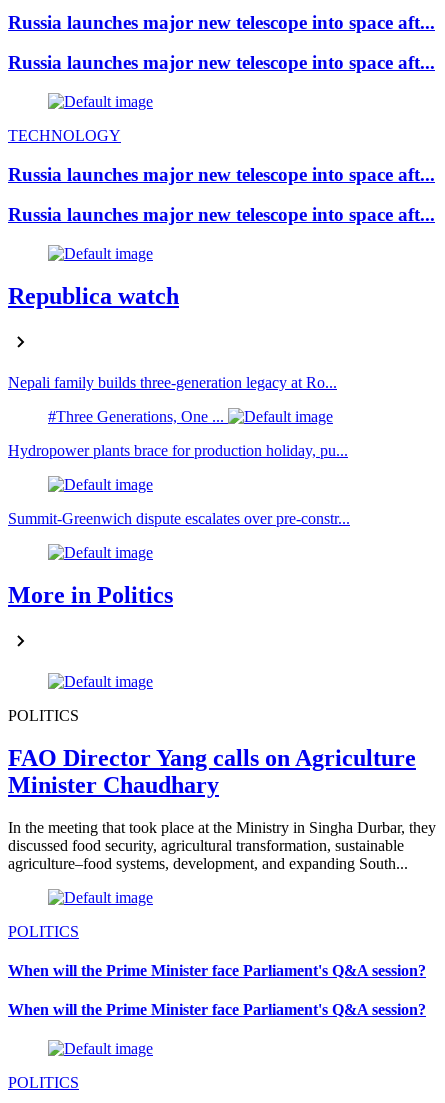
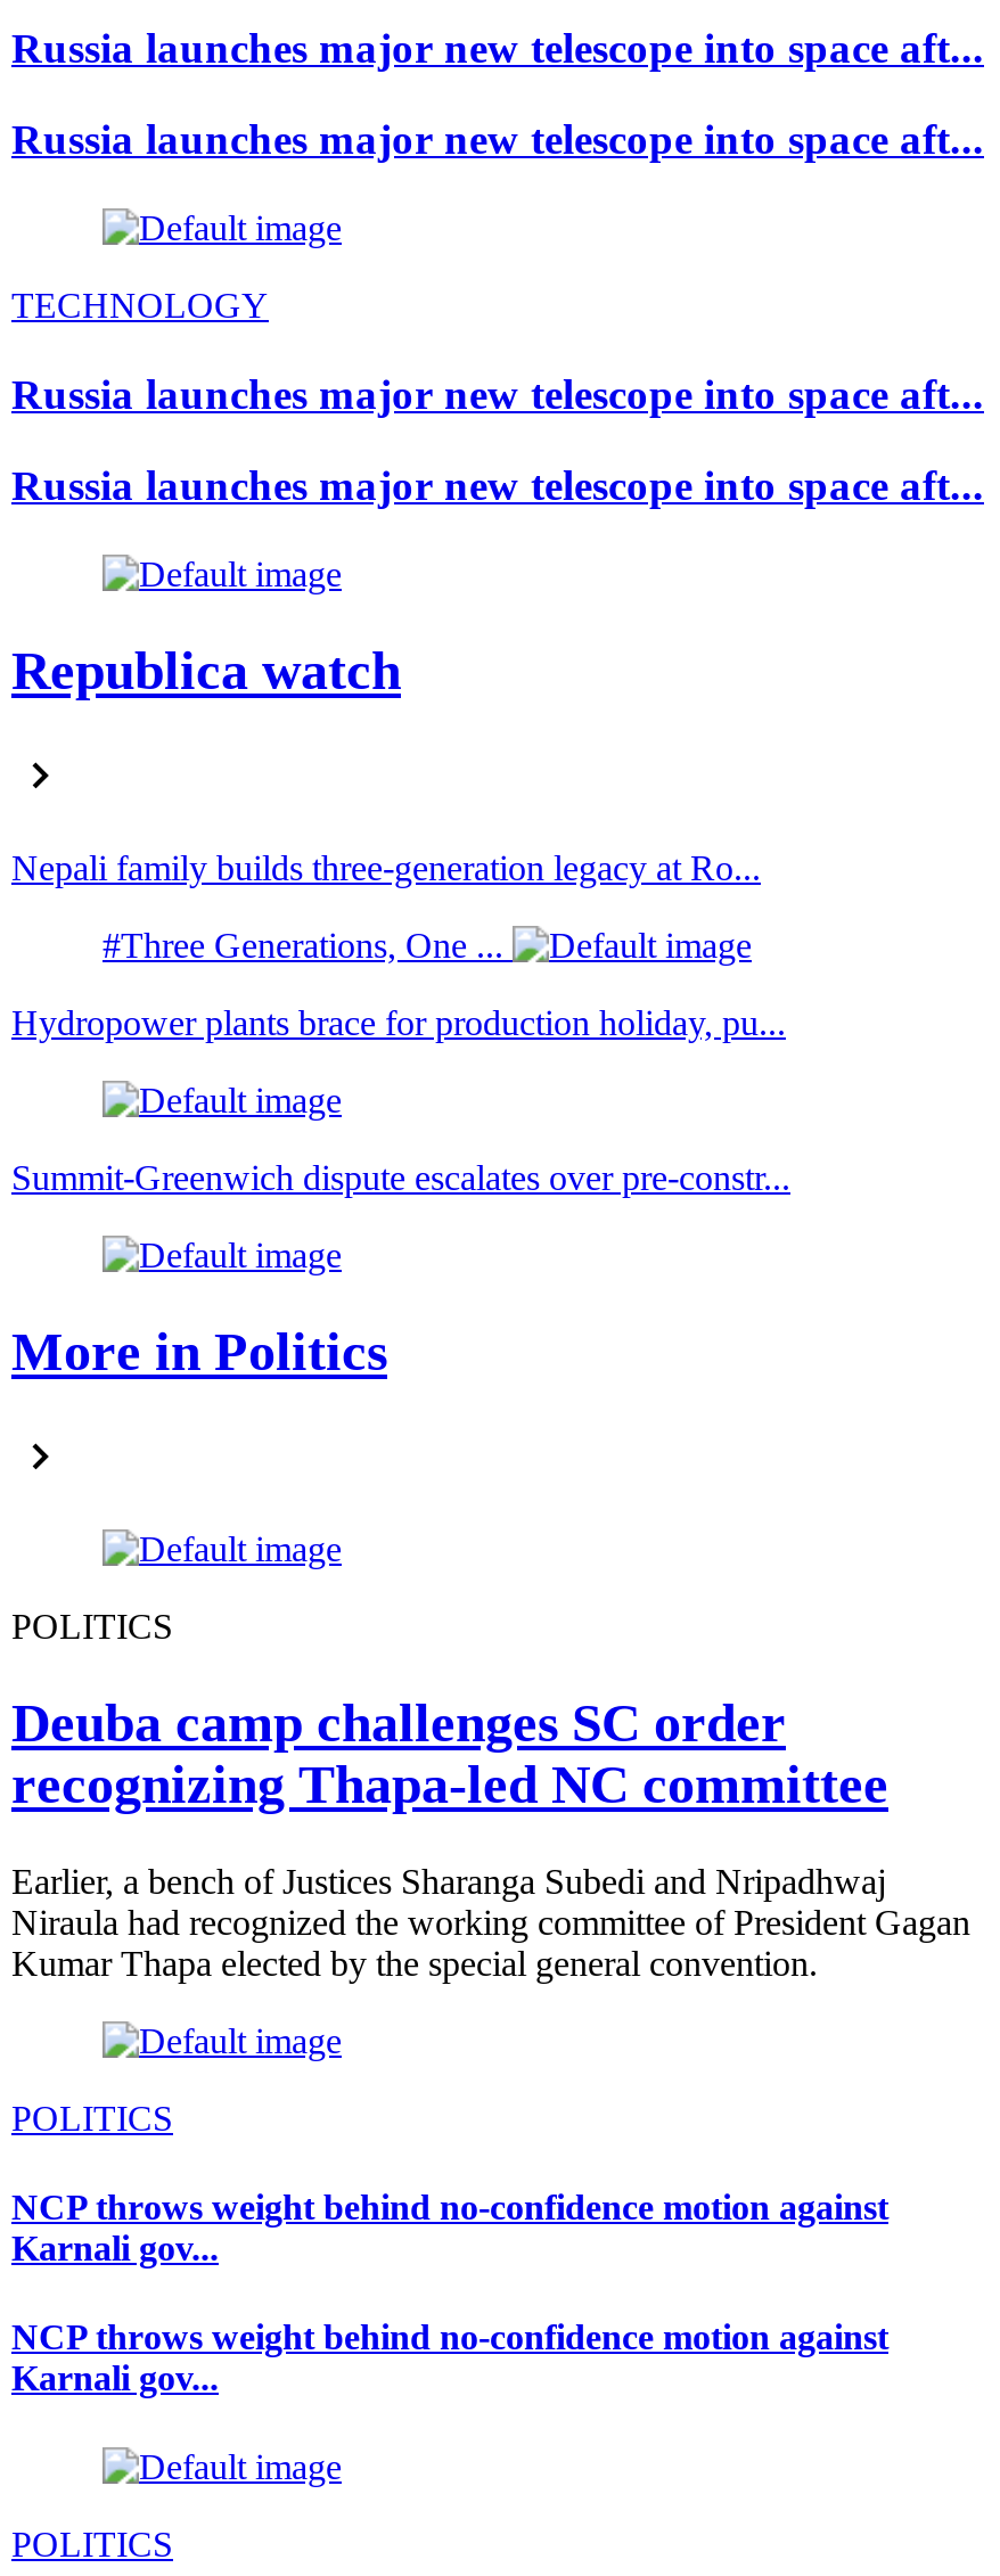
[8,745,416,798] FAO Director Yang calls on Agriculture | Minister Chaudhary -> [11,1693,888,1813] Deuba camp challenges SC order | recognizing Thapa-led NC committee
[8,818,436,871] In the meeting that took place at the Ministry in Singha Durbar, they | discussed food security, agricultural transformation, sustainable | agriculture–food systems, development, and expanding South... -> [11,1861,970,1982] Earlier, a bench of Justices Sharanga Subedi and Nripadhwaj | Niraula had recognized the working committee of President Gagan | Kumar Thapa elected by the special general convention.
[8,962,426,979] When will the Prime Minister face Parliament's Q&A session? -> [11,2187,888,2267] NCP throws weight behind no-confidence motion against | Karnali gov...
[8,1001,426,1018] When will the Prime Minister face Parliament's Q&A session? -> [11,2318,888,2397] NCP throws weight behind no-confidence motion against | Karnali gov...

